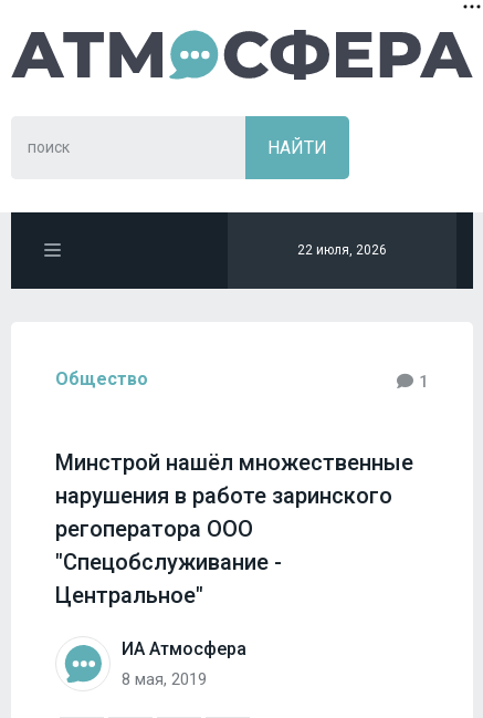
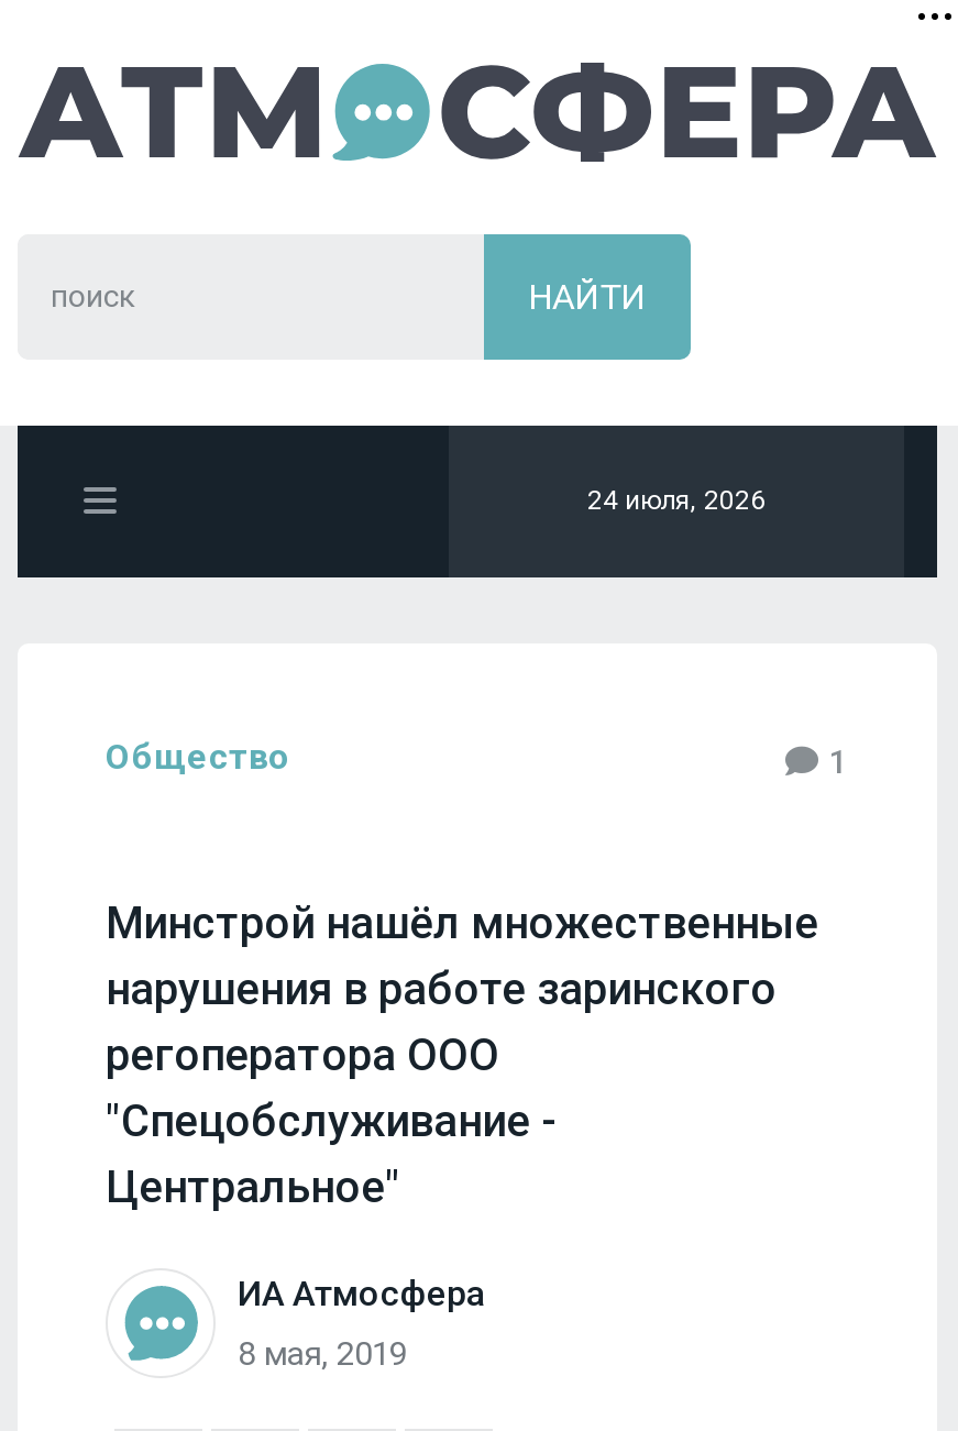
[297,242,387,258] 22 июля, 2026 -> [587,485,766,516] 24 июля, 2026

